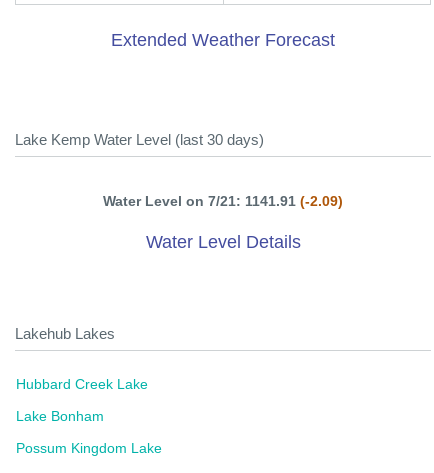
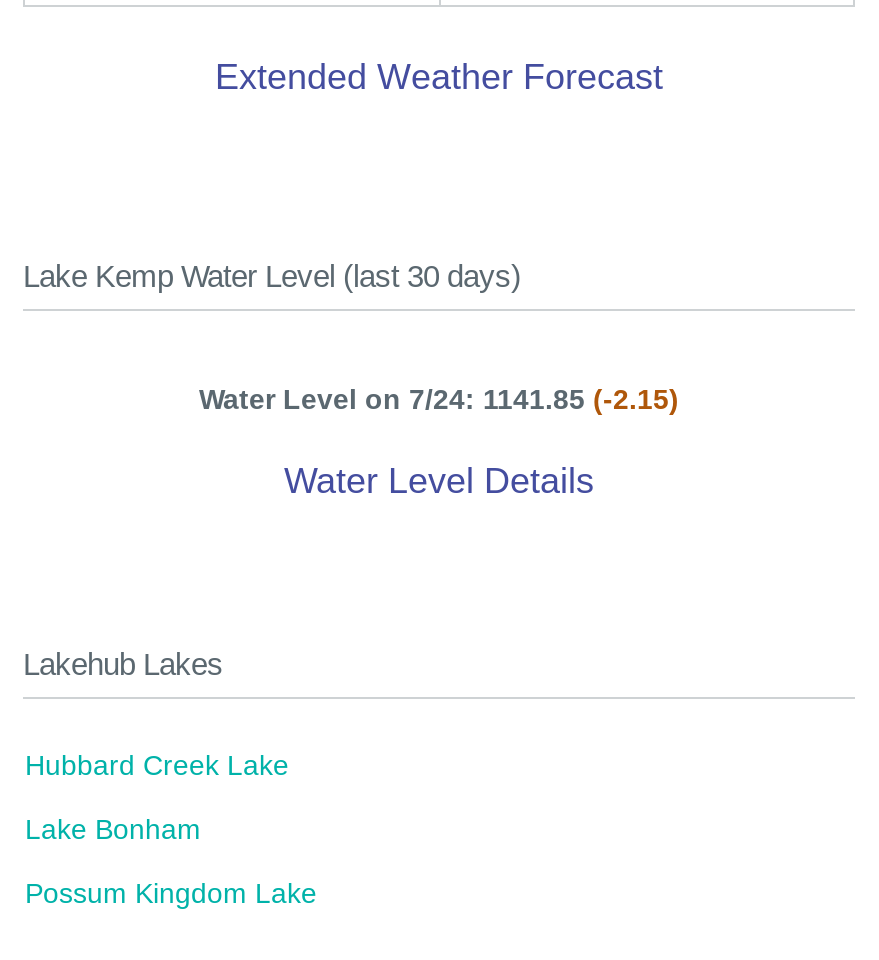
[103,193,343,209] Water Level on 7/21: 1141.91 (-2.09) -> [199,383,679,415] Water Level on 7/24: 1141.85 (-2.15)

